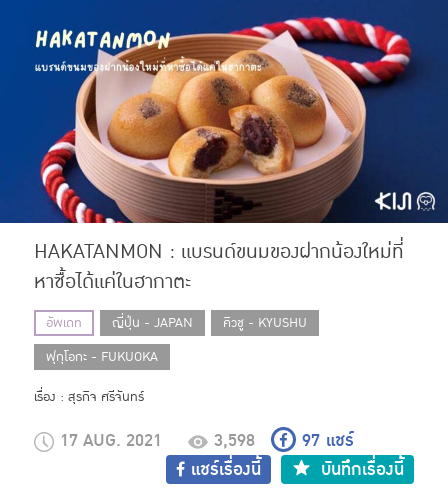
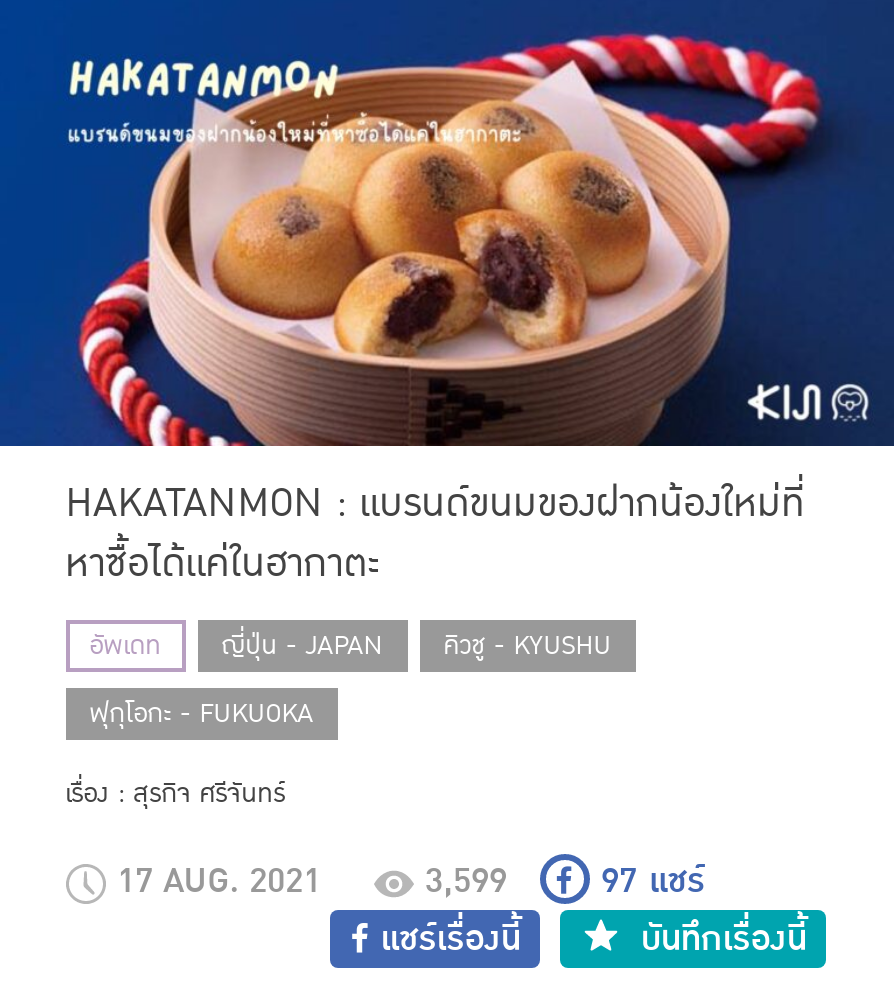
[60,426,354,455] 17 AUG. 2021 3,598 97 แชร์ -> [117,853,705,911] 17 AUG. 2021 3,599 97 แชร์

